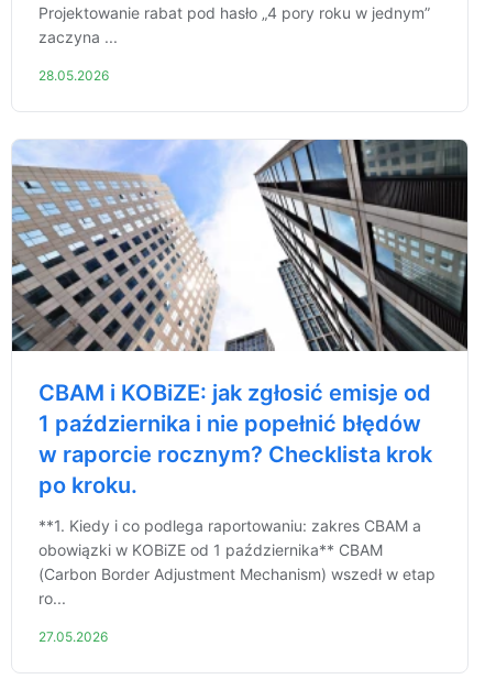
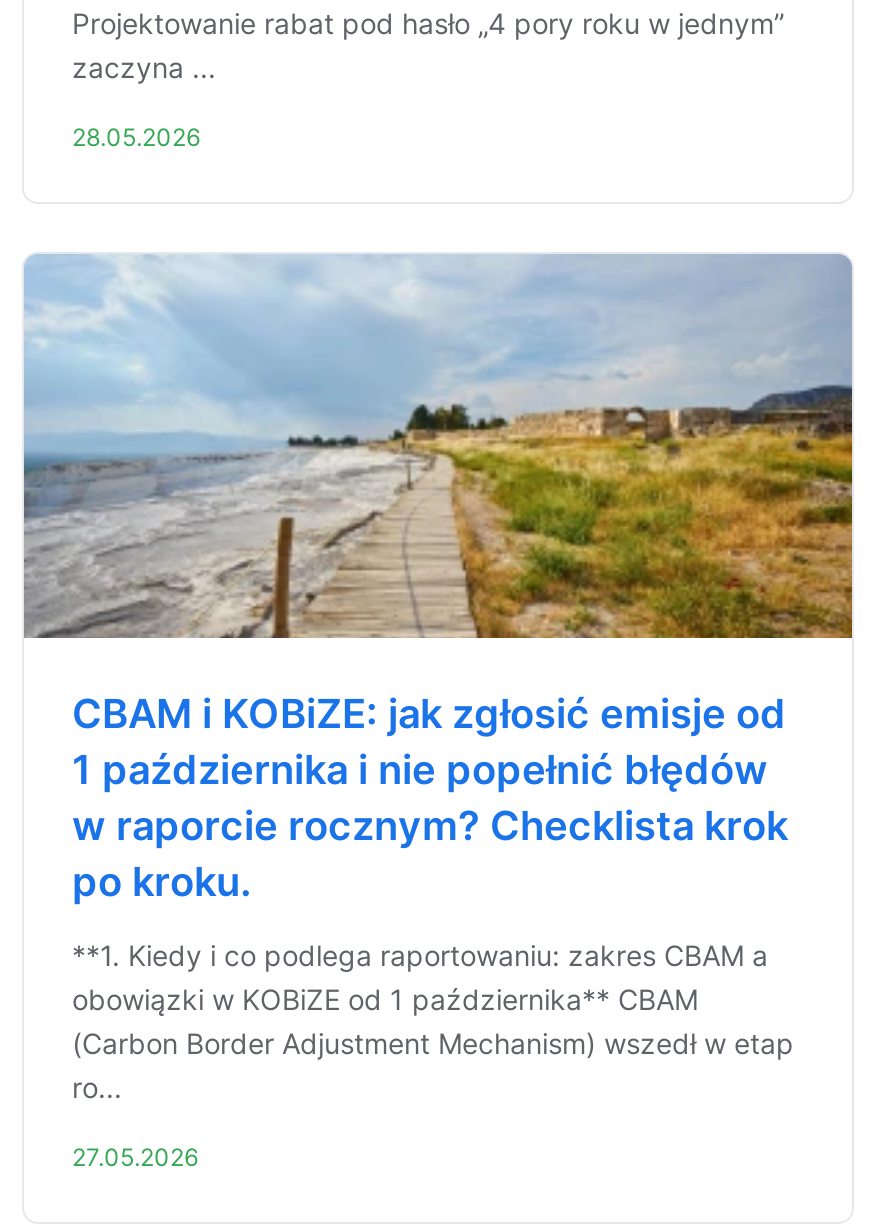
[12,139,469,352] [image] -> [24,254,854,640] [image]

